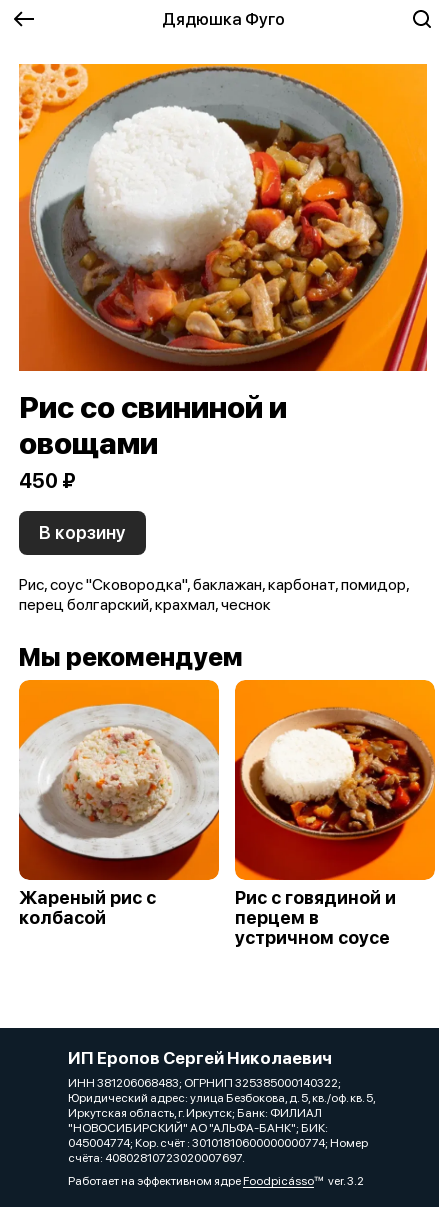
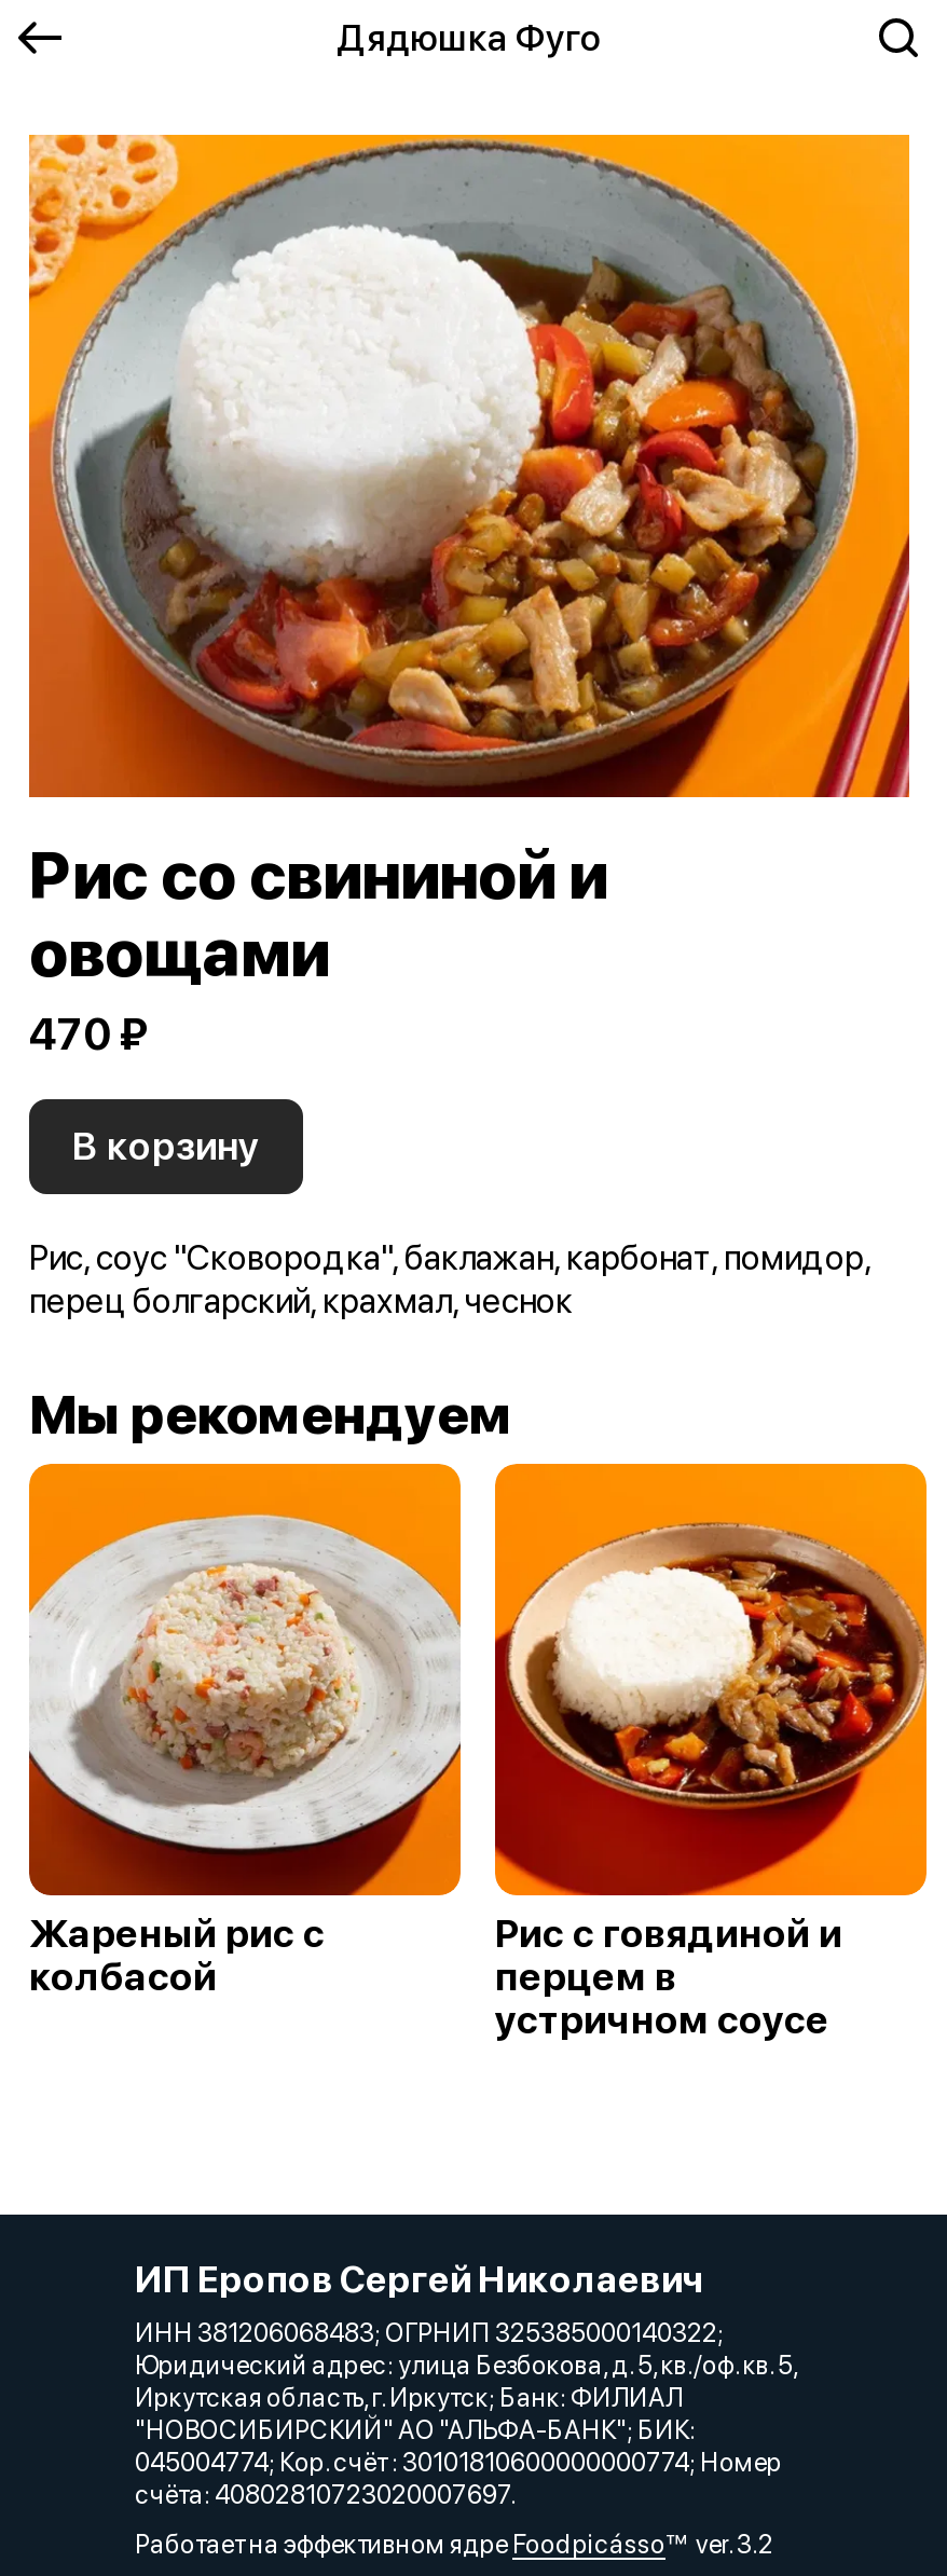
[19,469,76,493] 450 ₽ -> [29,1008,150,1060] 470 ₽

